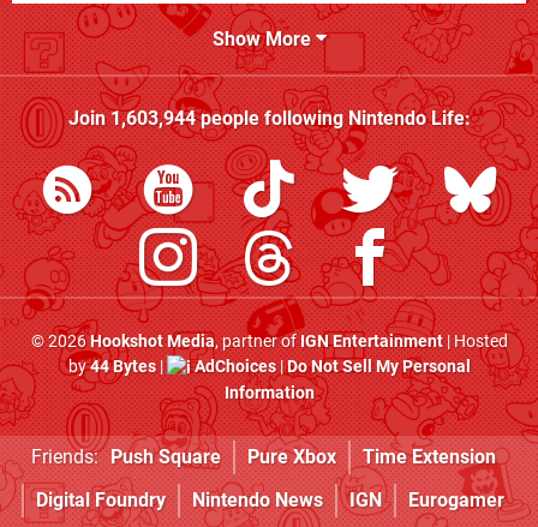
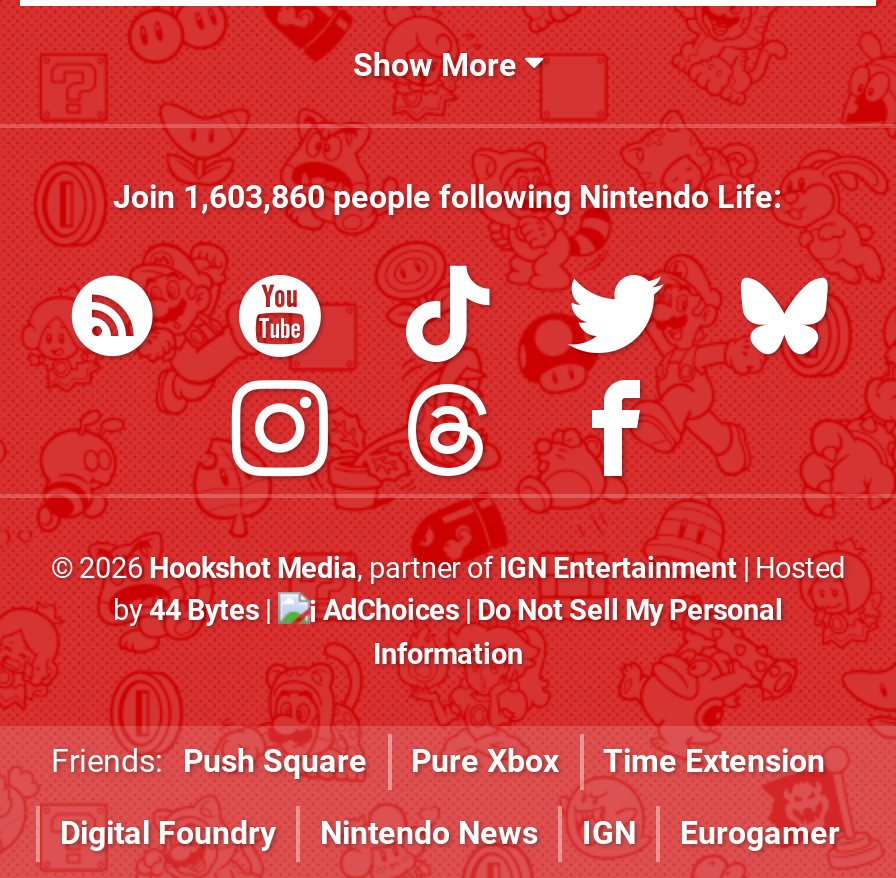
[68,107,470,130] Join 1,603,944 people following Nintendo Life: -> [113,178,783,216] Join 1,603,860 people following Nintendo Life:

